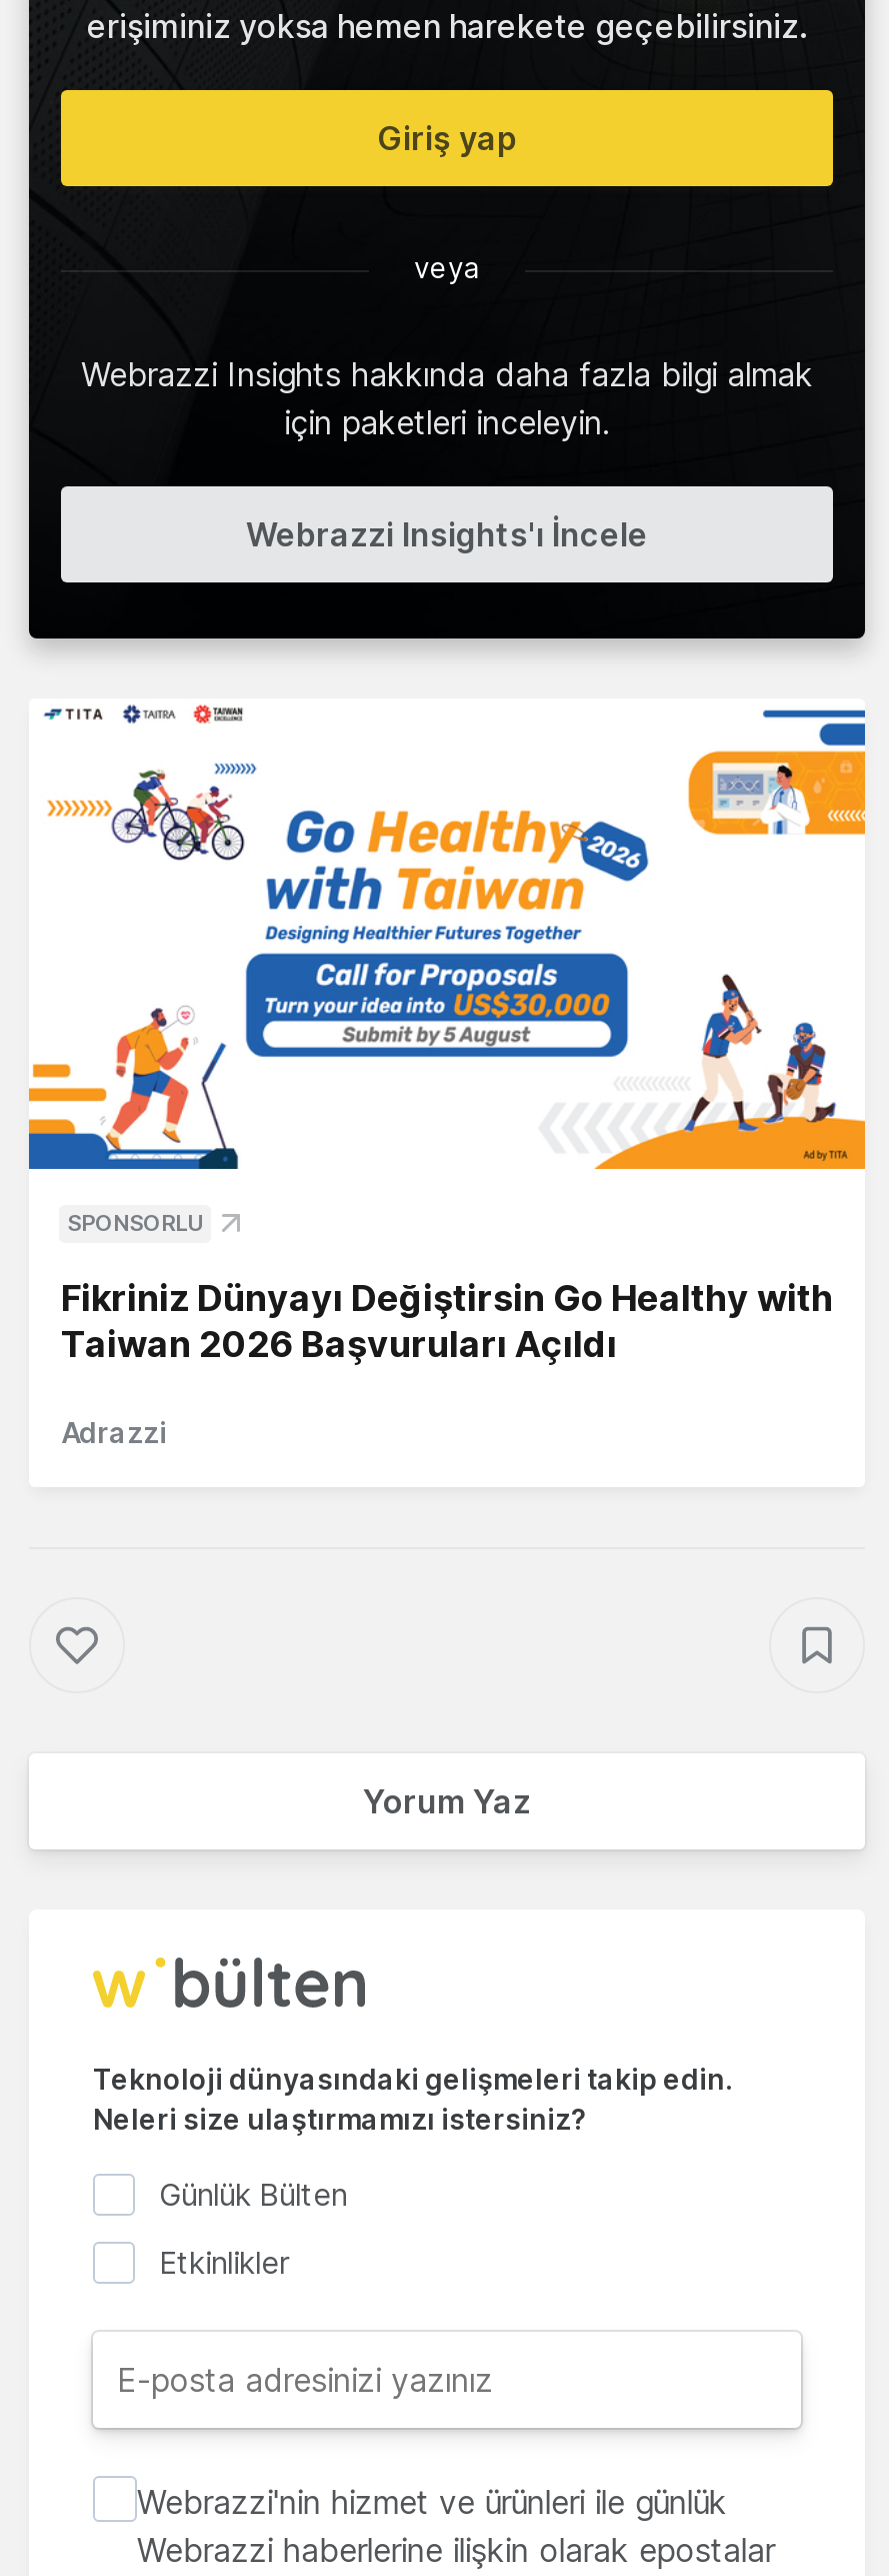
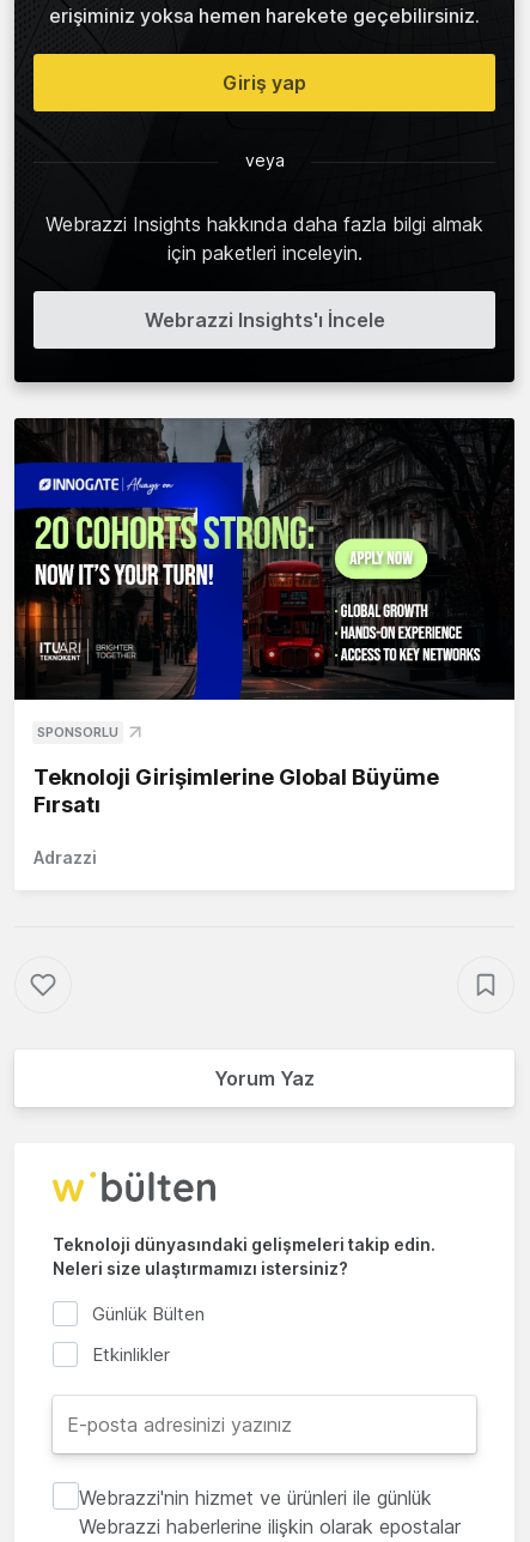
[27,699,867,1171] [image] -> [13,417,516,701] [image]
[61,1276,833,1364] Fikriniz Dünyayı Değiştirsin Go Healthy with | Taiwan 2026 Başvuruları Açıldı -> [33,764,439,817] Teknoloji Girişimlerine Global Büyüme | Fırsatı

